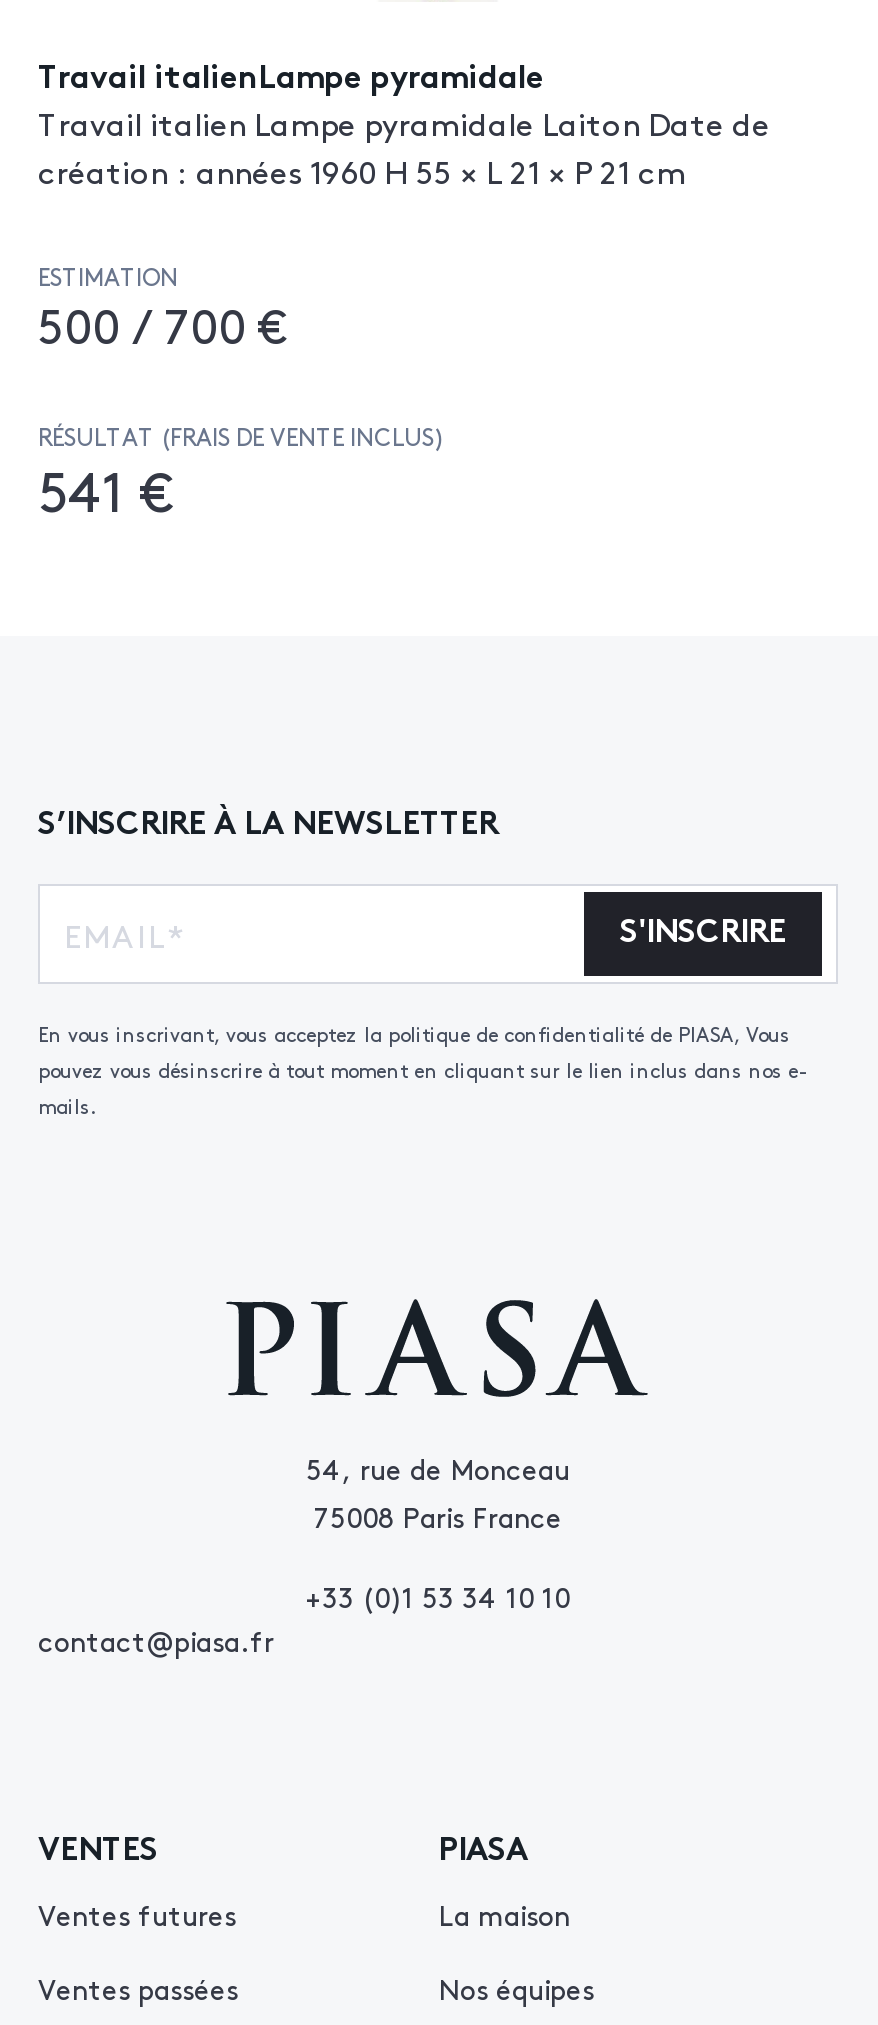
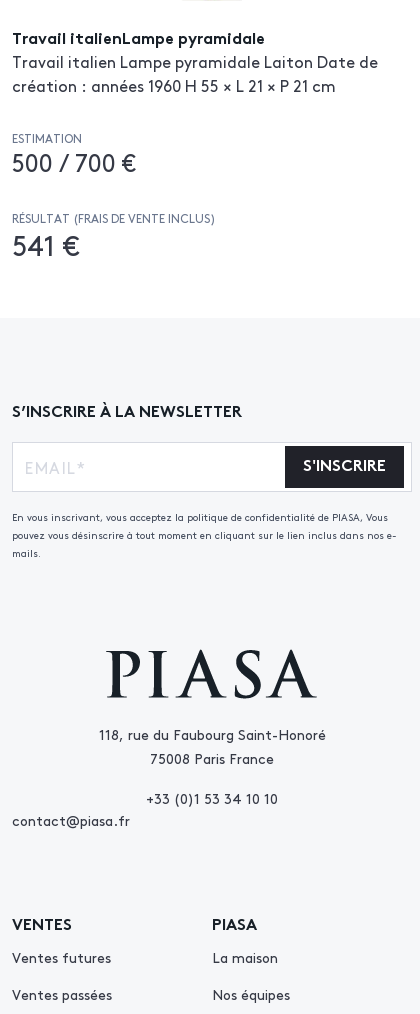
[306,1448,570,1488] 54, rue de Monceau -> [98,724,325,744] 118, rue du Faubourg Saint-Honoré

